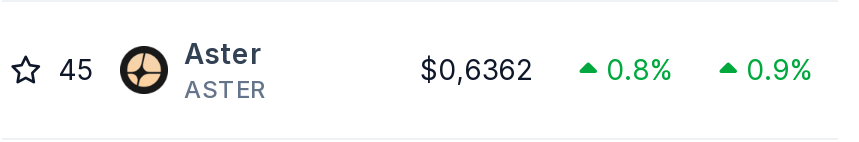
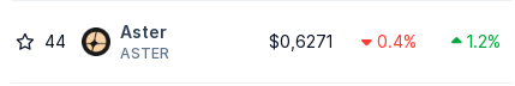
[58,52,94,86] 45 -> [44,31,66,51] 44
[420,52,532,86] $0,6362 -> [269,31,333,51] $0,6271
[606,52,672,86] 0.8% -> [377,31,417,51] 0.4%
[746,52,812,86] 0.9% -> [467,31,501,51] 1.2%

